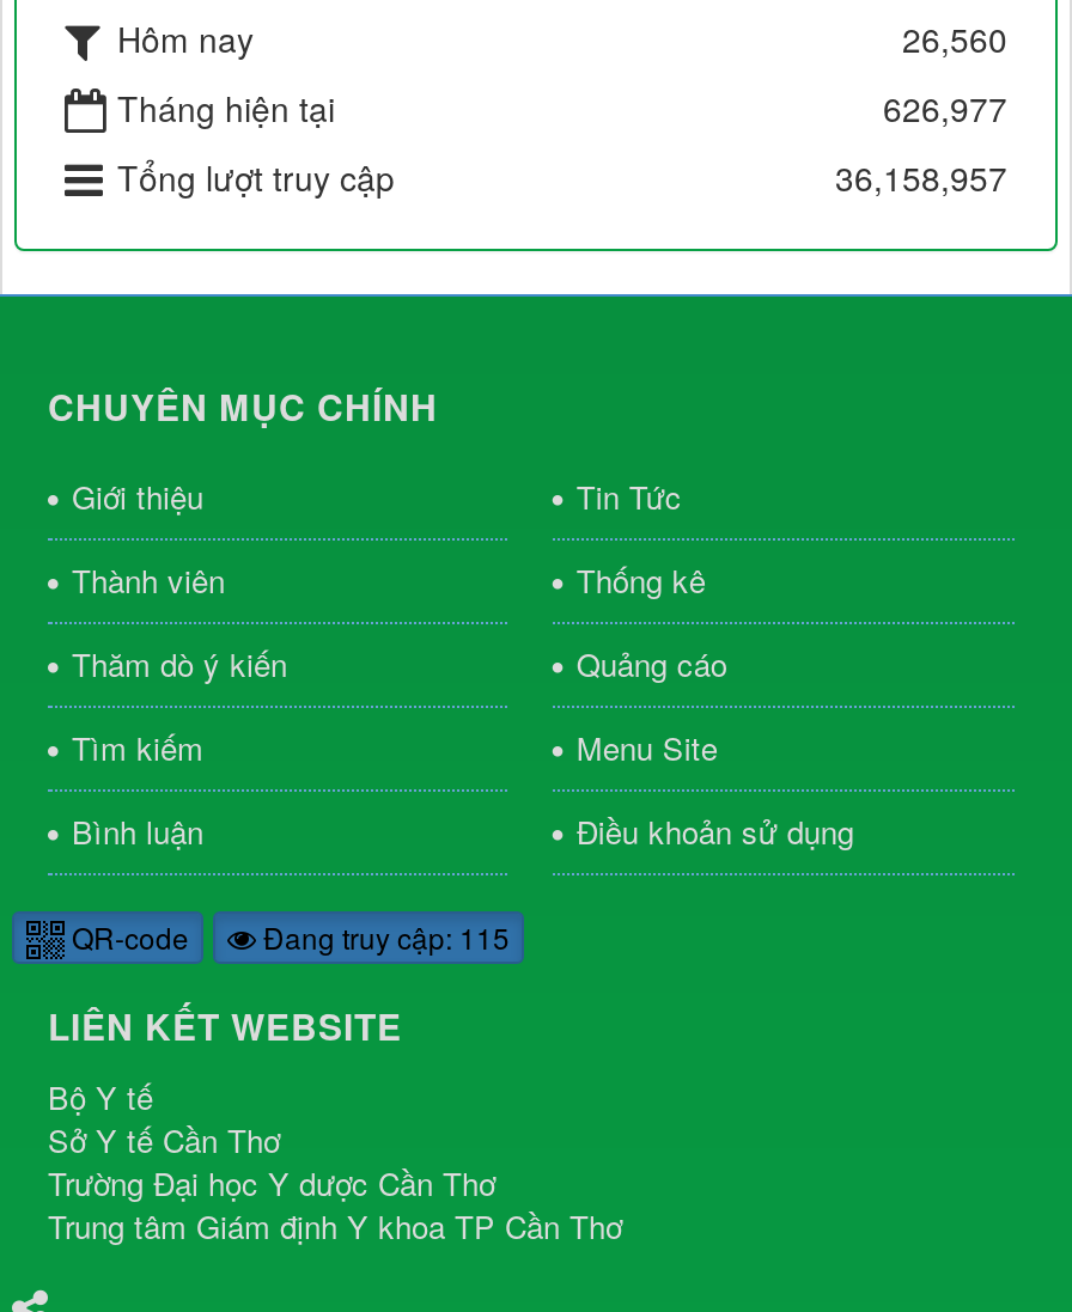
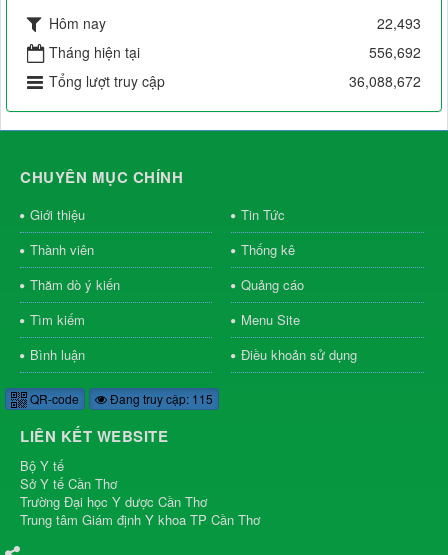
[902,15,1007,63] 26,560 -> [377,13,421,33] 22,493
[883,84,1007,132] 626,977 -> [369,42,421,62] 556,692
[835,154,1007,201] 36,158,957 -> [349,71,421,91] 36,088,672

